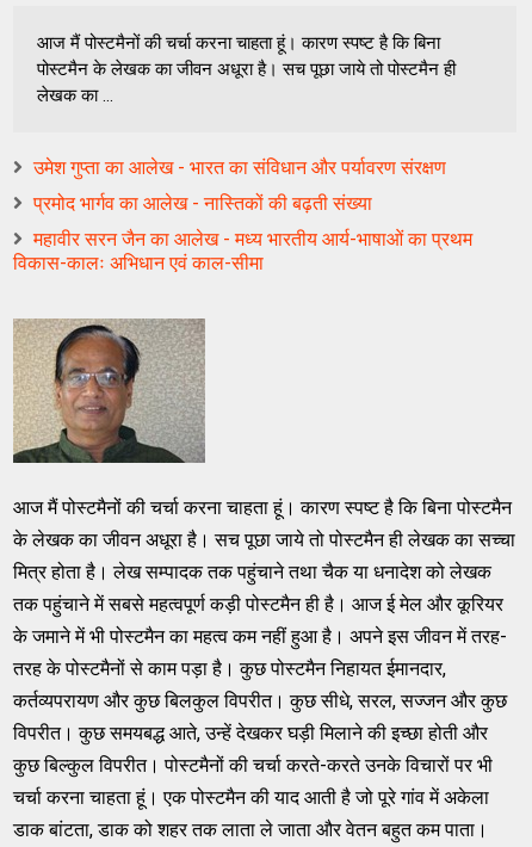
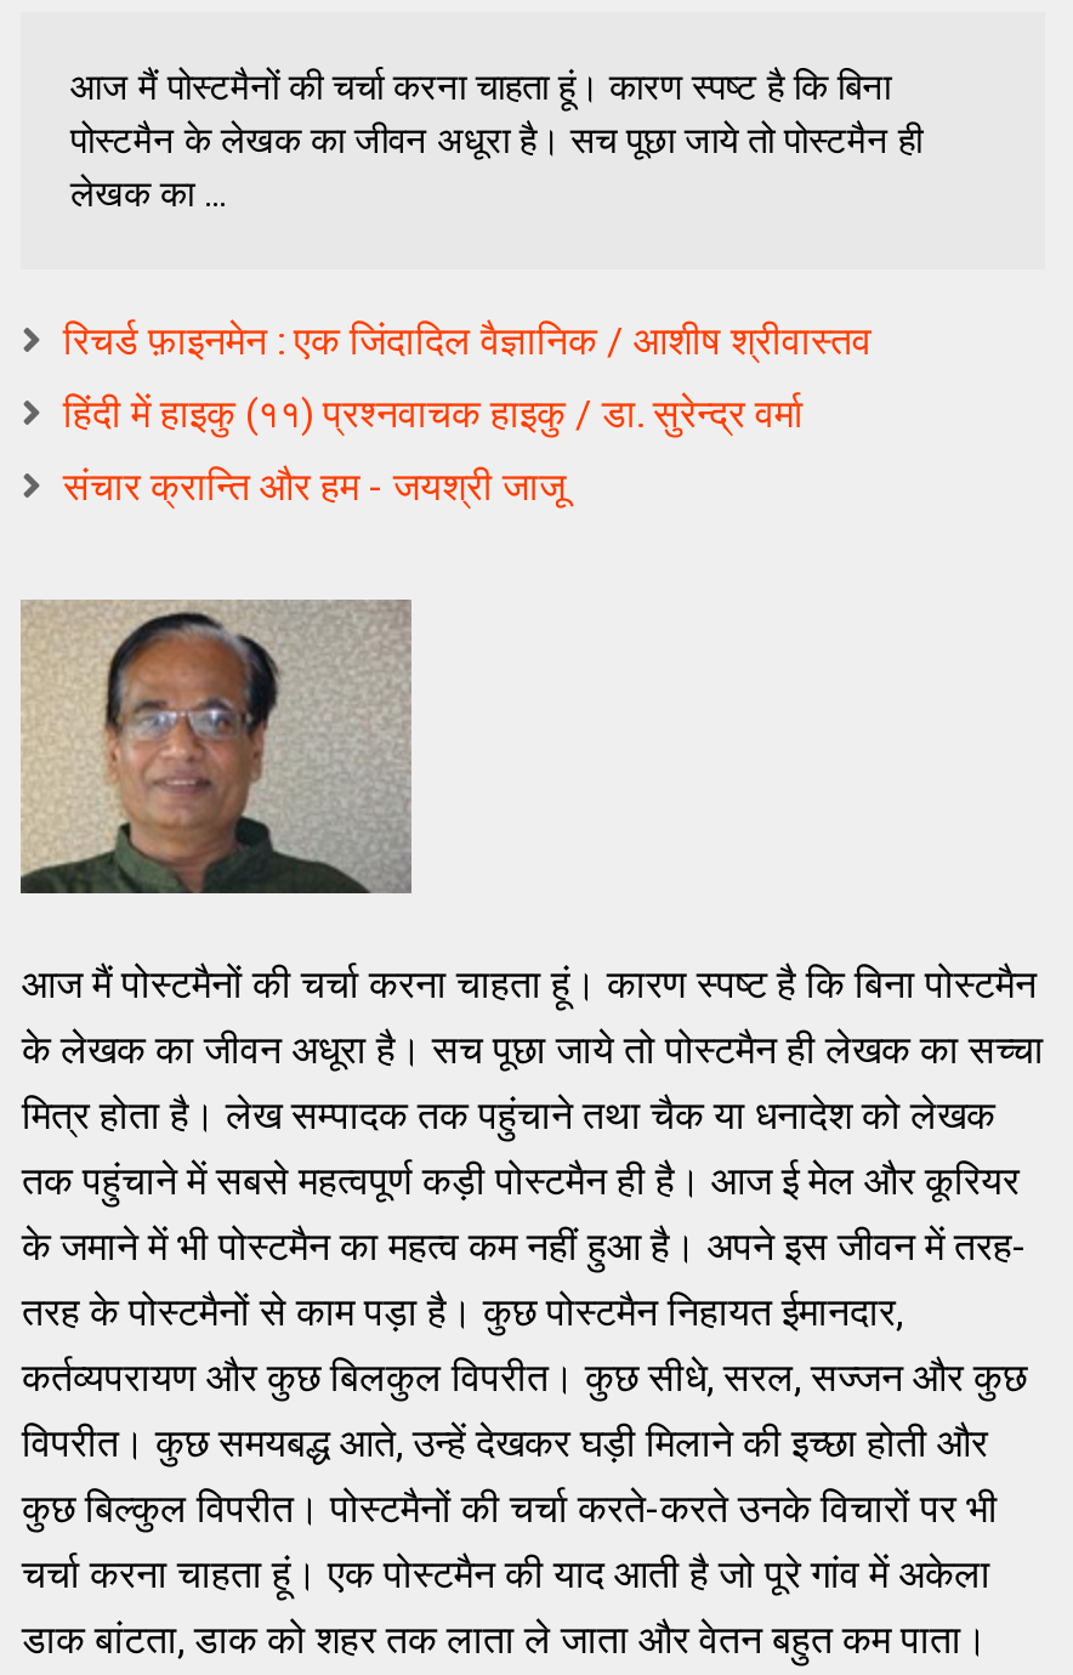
[34,156,447,179] उमेश गुप्ता का आलेख - भारत का संविधान और पर्यावरण संरक्षण -> [63,318,871,364] रिचर्ड फ़ाइनमेन : एक जिंदादिल वैज्ञानिक / आशीष श्रीवास्तव
[34,192,373,215] प्रमोद भार्गव का आलेख - नास्‍तिकों की बढ़ती संख्‍या -> [63,391,803,437] हिंदी में हाइकु (११) प्रश्नवाचक हाइकु / डा. सुरेन्द्र वर्मा
[14,228,473,274] महावीर सरन जैन का आलेख - मध्य भारतीय आर्य-भाषाओं का प्रथम | विकास-कालः अभिधान एवं काल-सीमा -> [63,463,565,510] संचार क्रान्ति और हम - जयश्री जाजू

